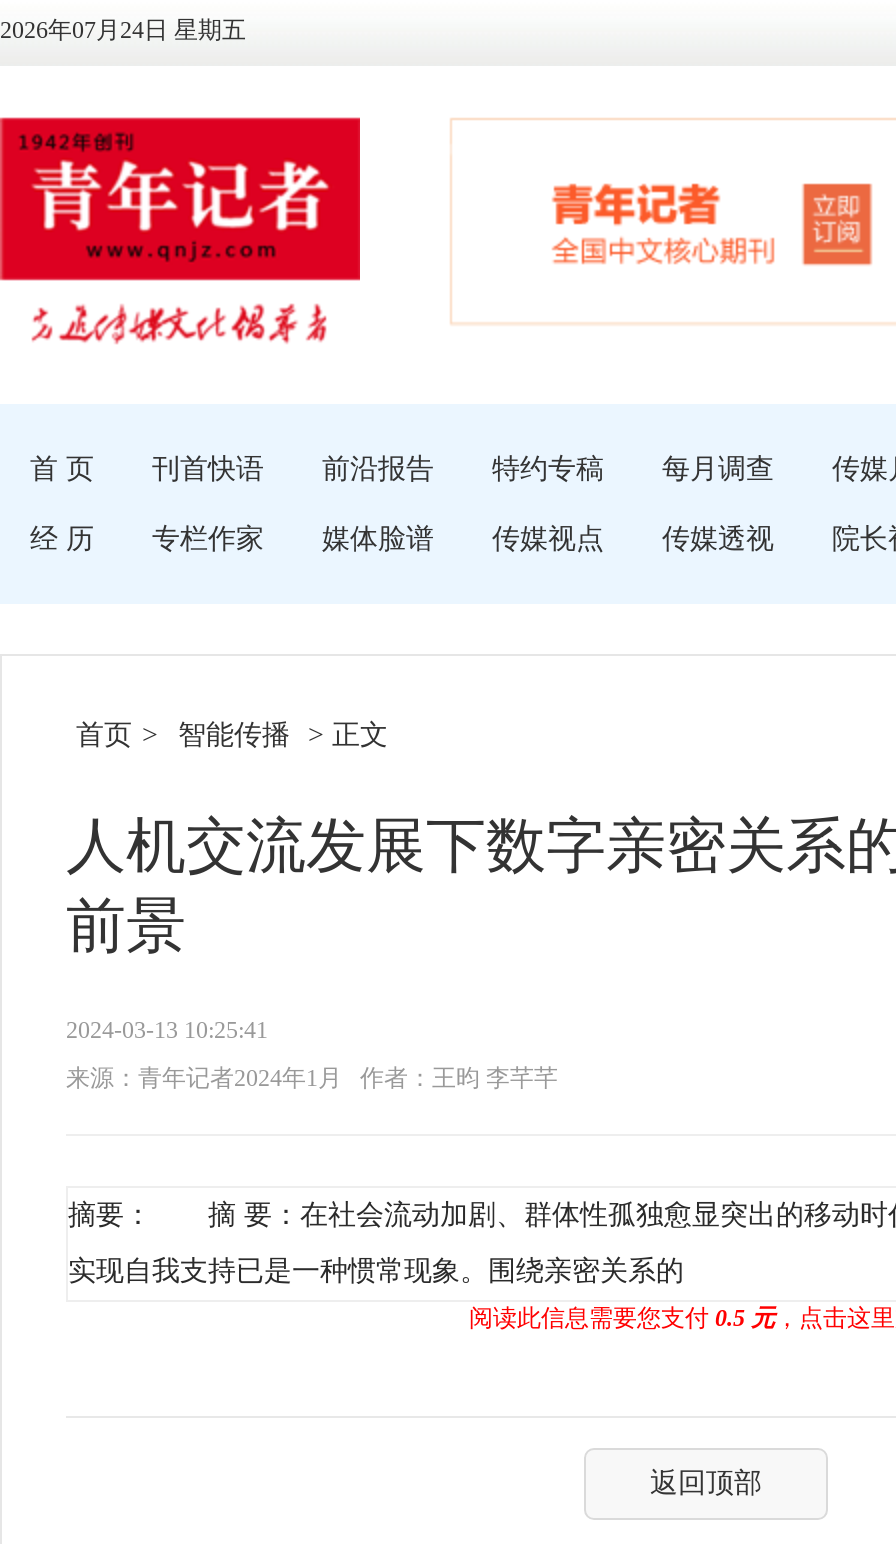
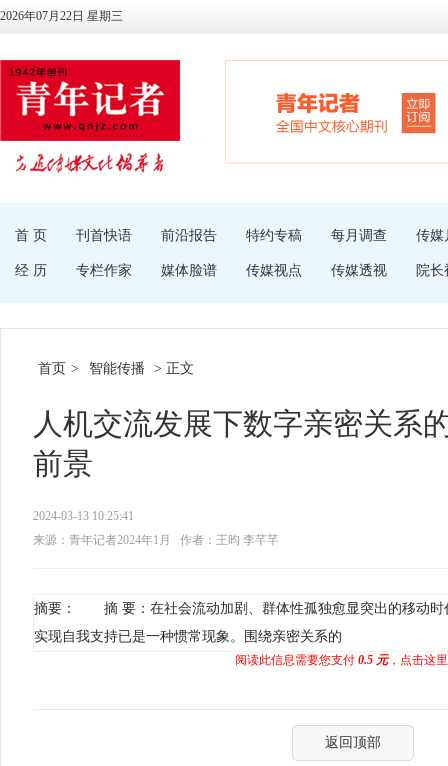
[0,16,246,44] 2026年07月24日 星期五 -> [0,9,123,23] 2026年07月22日 星期三

